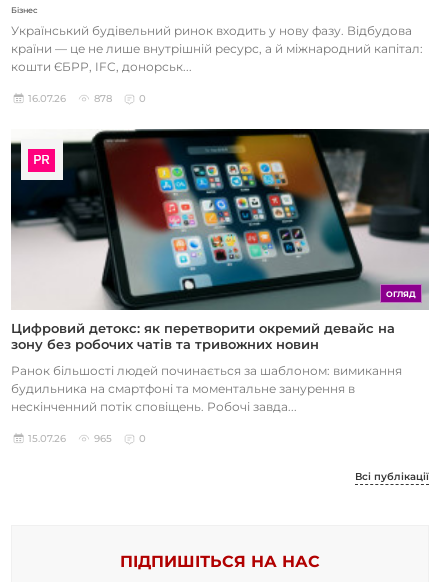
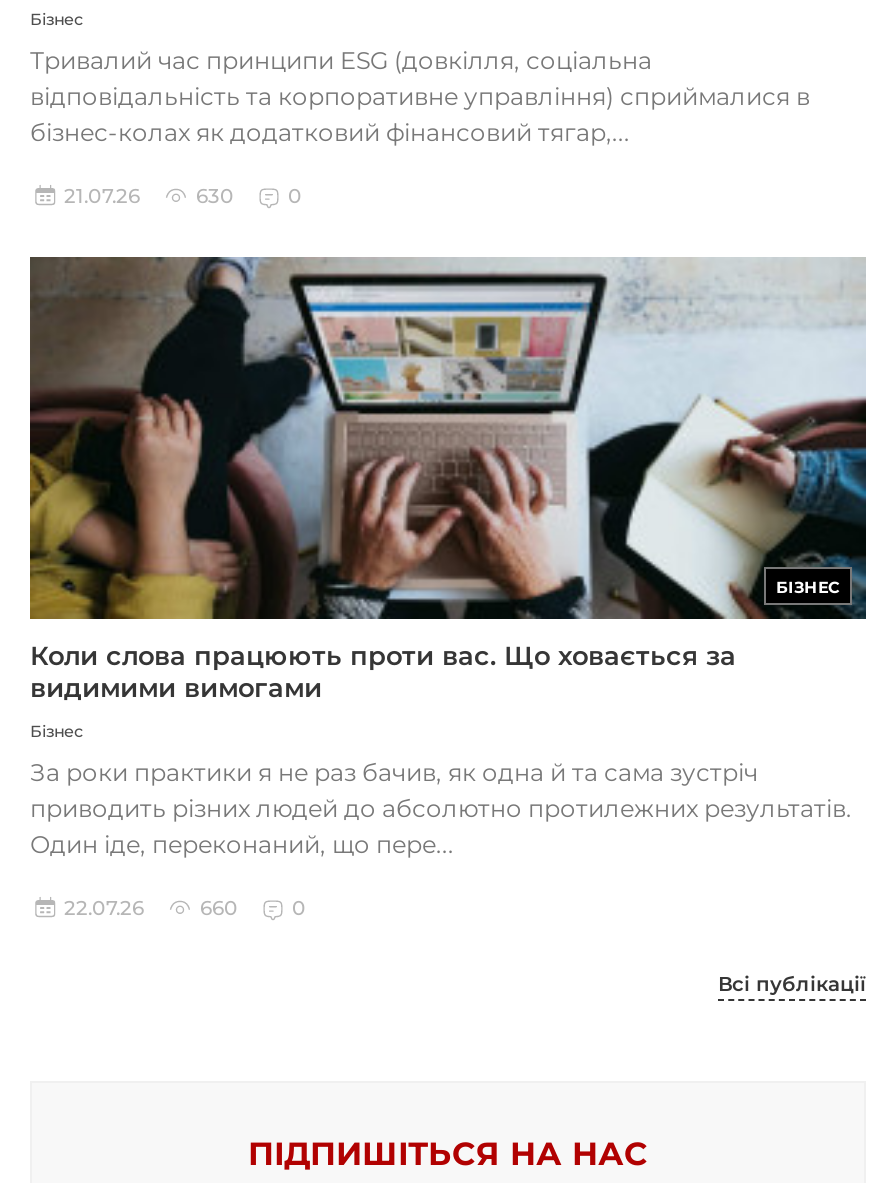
[11,23,423,74] Український будівельний ринок входить у нову фазу. Відбудова | країни — це не лише внутрішній ресурс, а й міжнародний капітал: | кошти ЄБРР, IFC, донорськ... -> [30,45,810,147] Тривалий час принципи ESG (довкілля, соціальна | відповідальність та корпоративне управління) сприймалися в | бізнес-колах як додатковий фінансовий тягар,...
[28,92,112,105] 16.07.26 | 878 -> [64,183,234,209] 21.07.26 | 630
[11,128,430,445] [image] | ОГЛЯД | Цифровий детокс: як перетворити окремий девайс на | зону без робочих чатів та тривожних новин | Ранок більшості людей починається за шаблоном: вимикання | будильника на смартфоні та моментальне занурення в | нескінченний потік сповіщень. Робочі завда... | 15.07.26 | 965 -> [28,255,868,921] [image] | БІЗНЕС | Коли слова працюють проти вас. Що ховається за | видимими вимогами | Бізнес | За роки практики я не раз бачив, як одна й та сама зустріч | приводить різних людей до абсолютно протилежних результатів. | Один іде, переконаний, що пере... | 22.07.26 | 660

